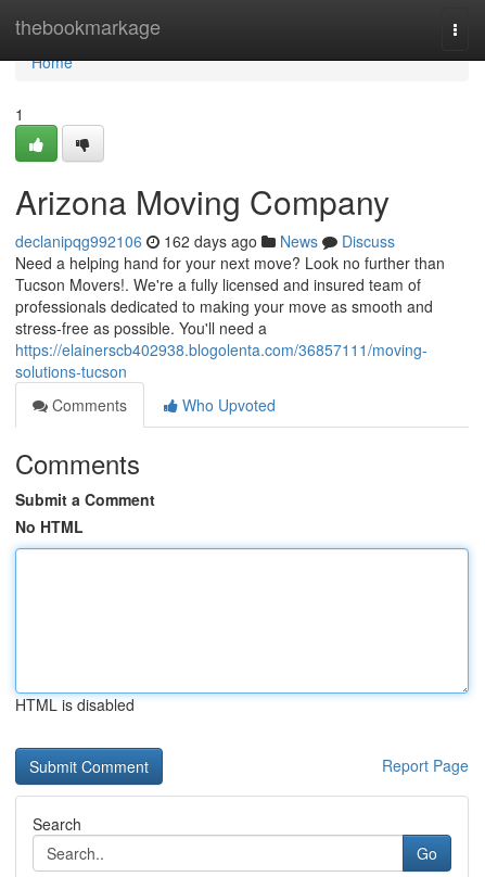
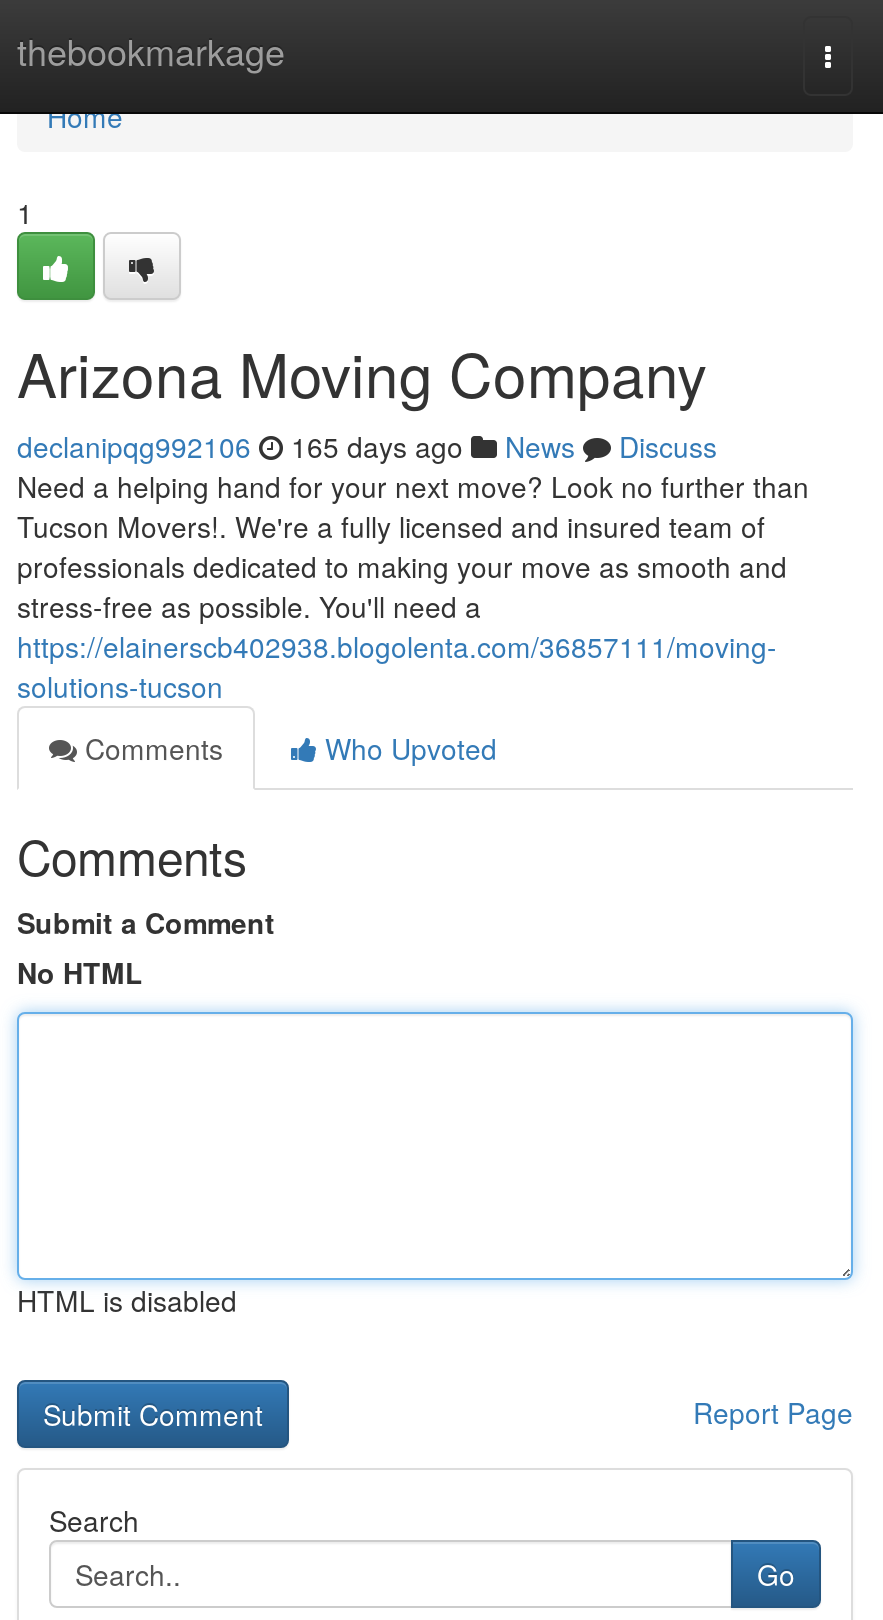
[15,230,395,252] declanipqg992106 162 days ago News Discuss -> [17,426,717,466] declanipqg992106 165 days ago News Discuss

